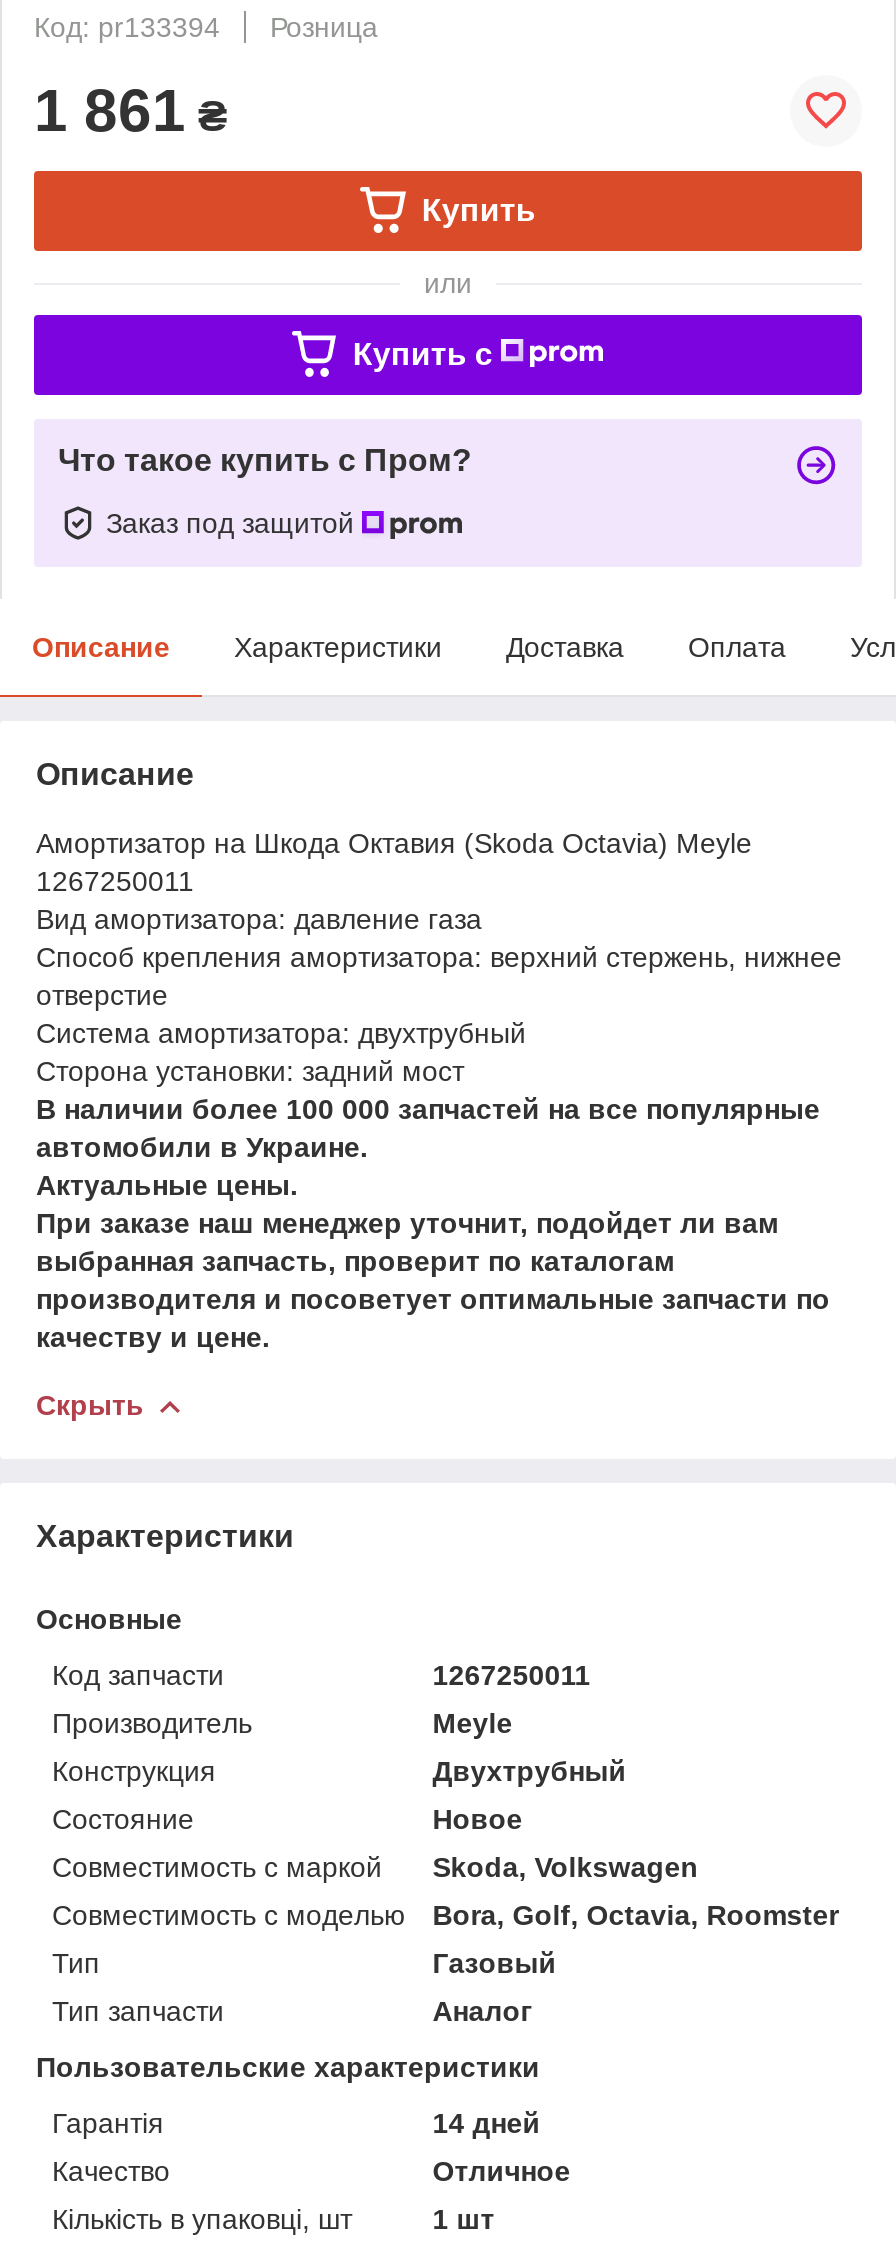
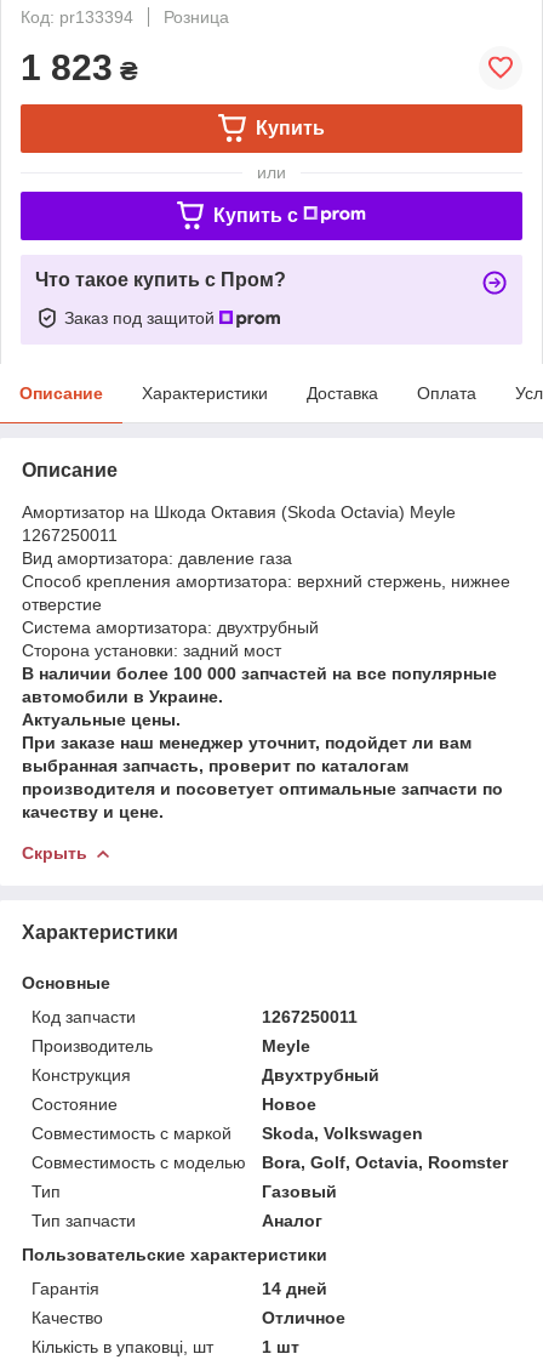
[34,77,228,143] 1 861 ₴ -> [21,47,138,87] 1 823 ₴

